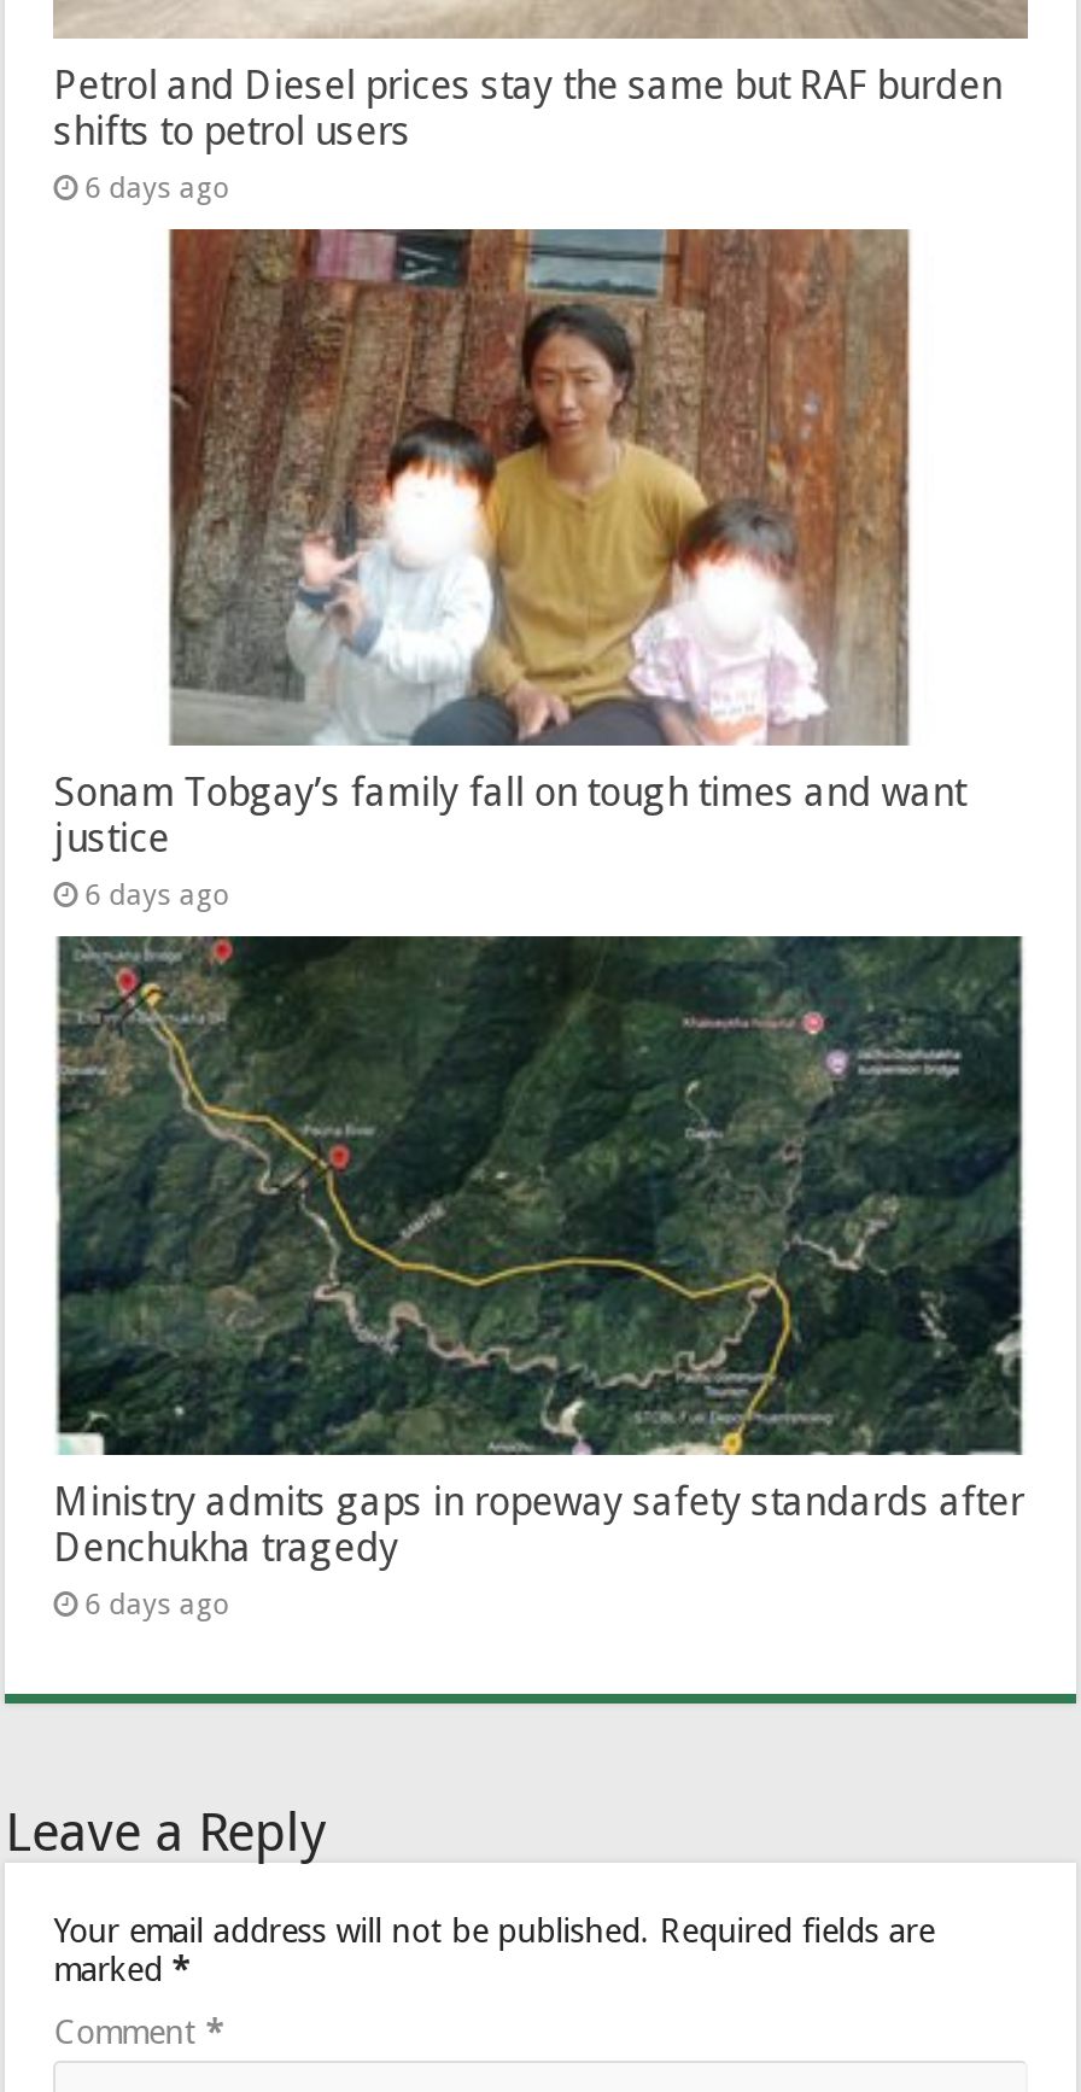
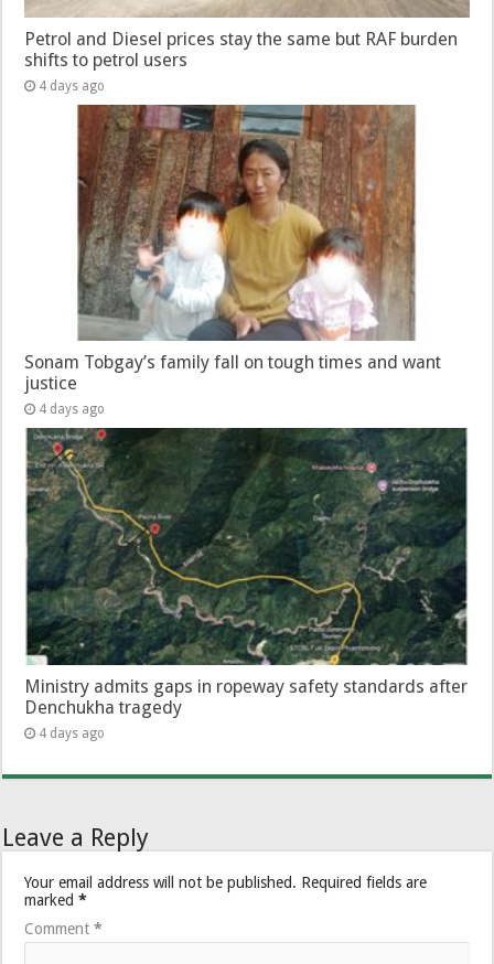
[85,170,230,204] 6 days ago -> [39,78,105,93] 4 days ago
[85,879,230,913] 6 days ago -> [39,402,105,417] 4 days ago
[85,1588,230,1622] 6 days ago -> [39,726,105,741] 4 days ago

